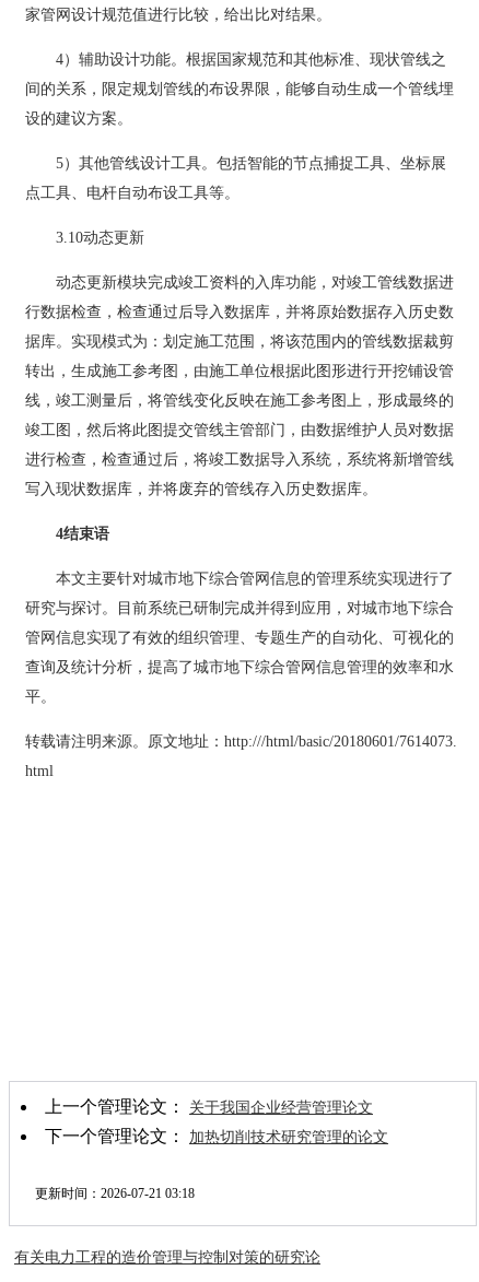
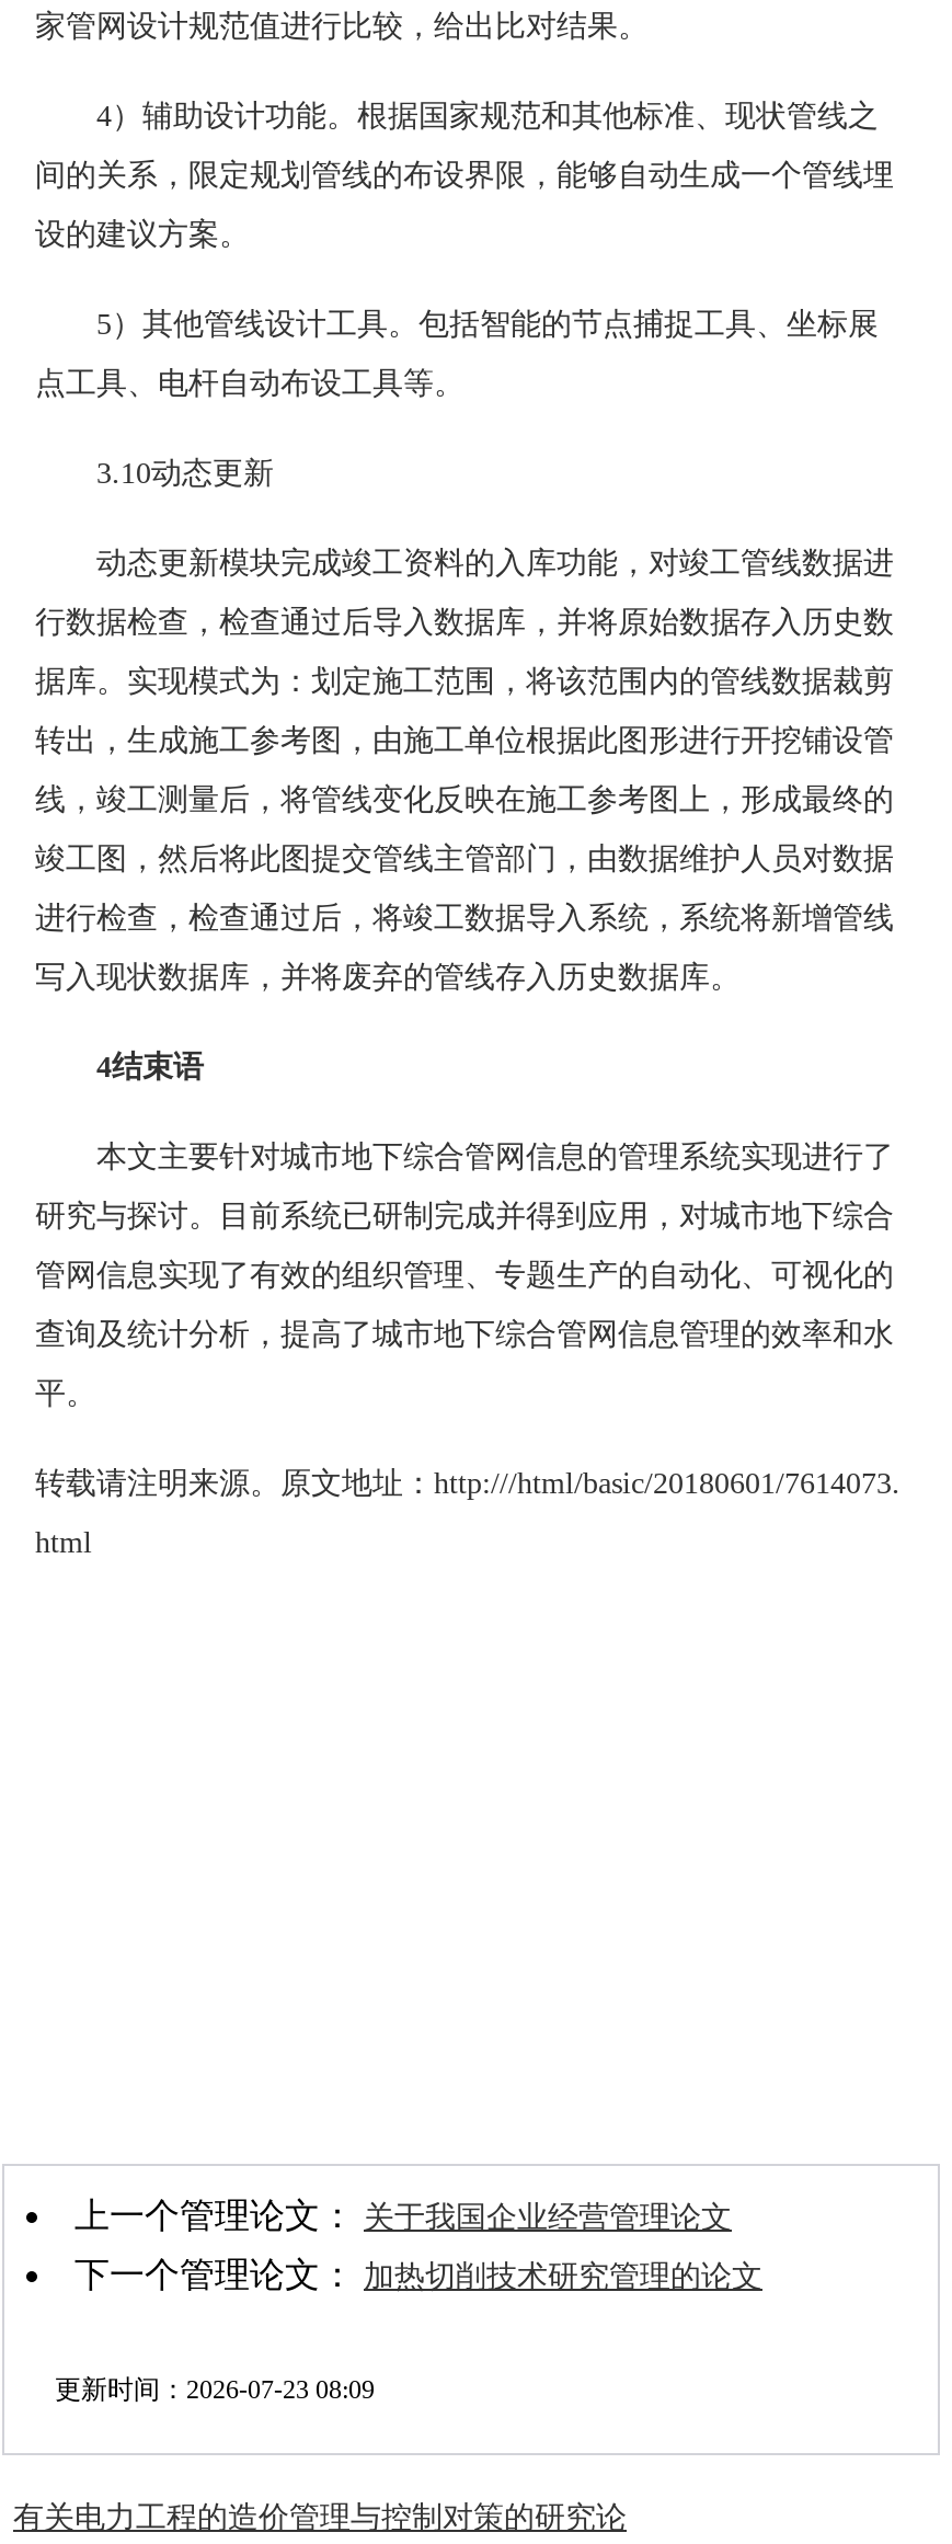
[32,1186,195,1201] 更新时间：2026-07-21 03:18 -> [48,2374,375,2405] 更新时间：2026-07-23 08:09

